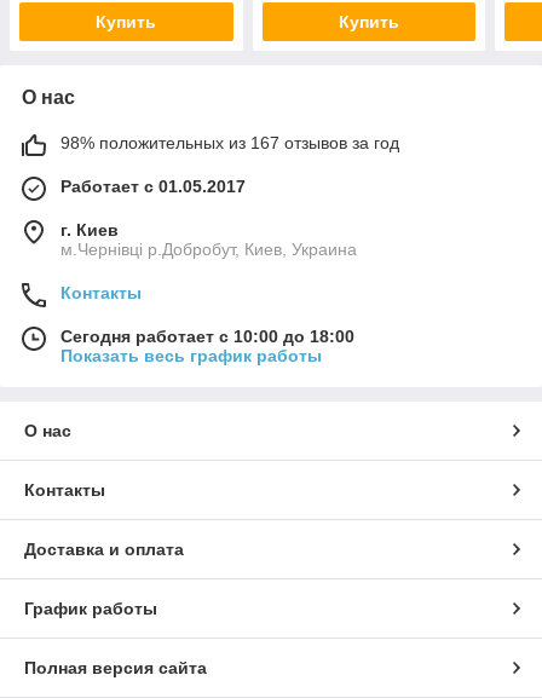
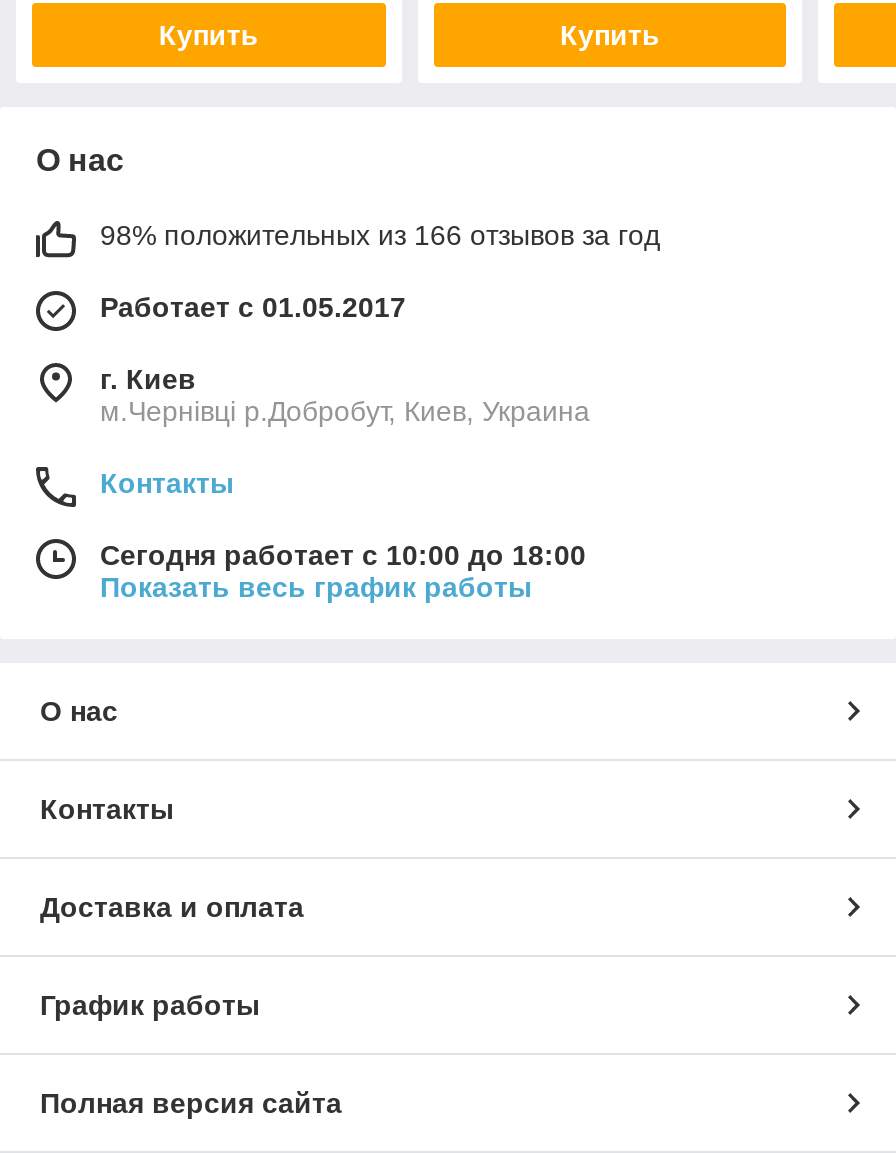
[60,133,399,152] 98% положительных из 167 отзывов за год -> [100,219,660,251] 98% положительных из 166 отзывов за год

